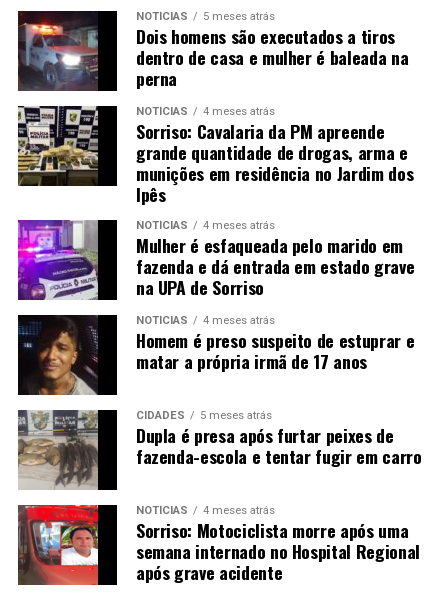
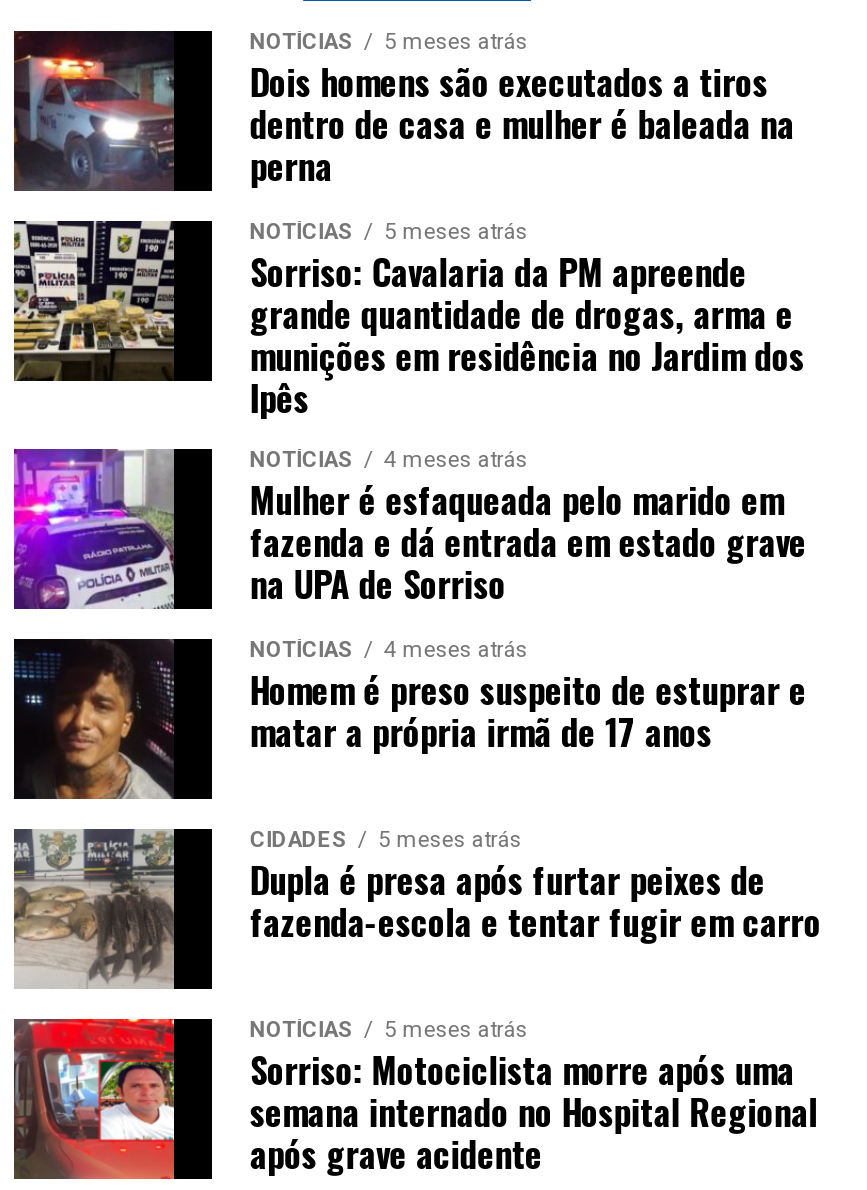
[136,105,275,118] NOTÍCIAS 4 meses atrás -> [250,218,528,244] NOTÍCIAS 5 meses atrás
[136,504,275,517] NOTÍCIAS 4 meses atrás -> [250,1016,528,1042] NOTÍCIAS 5 meses atrás

